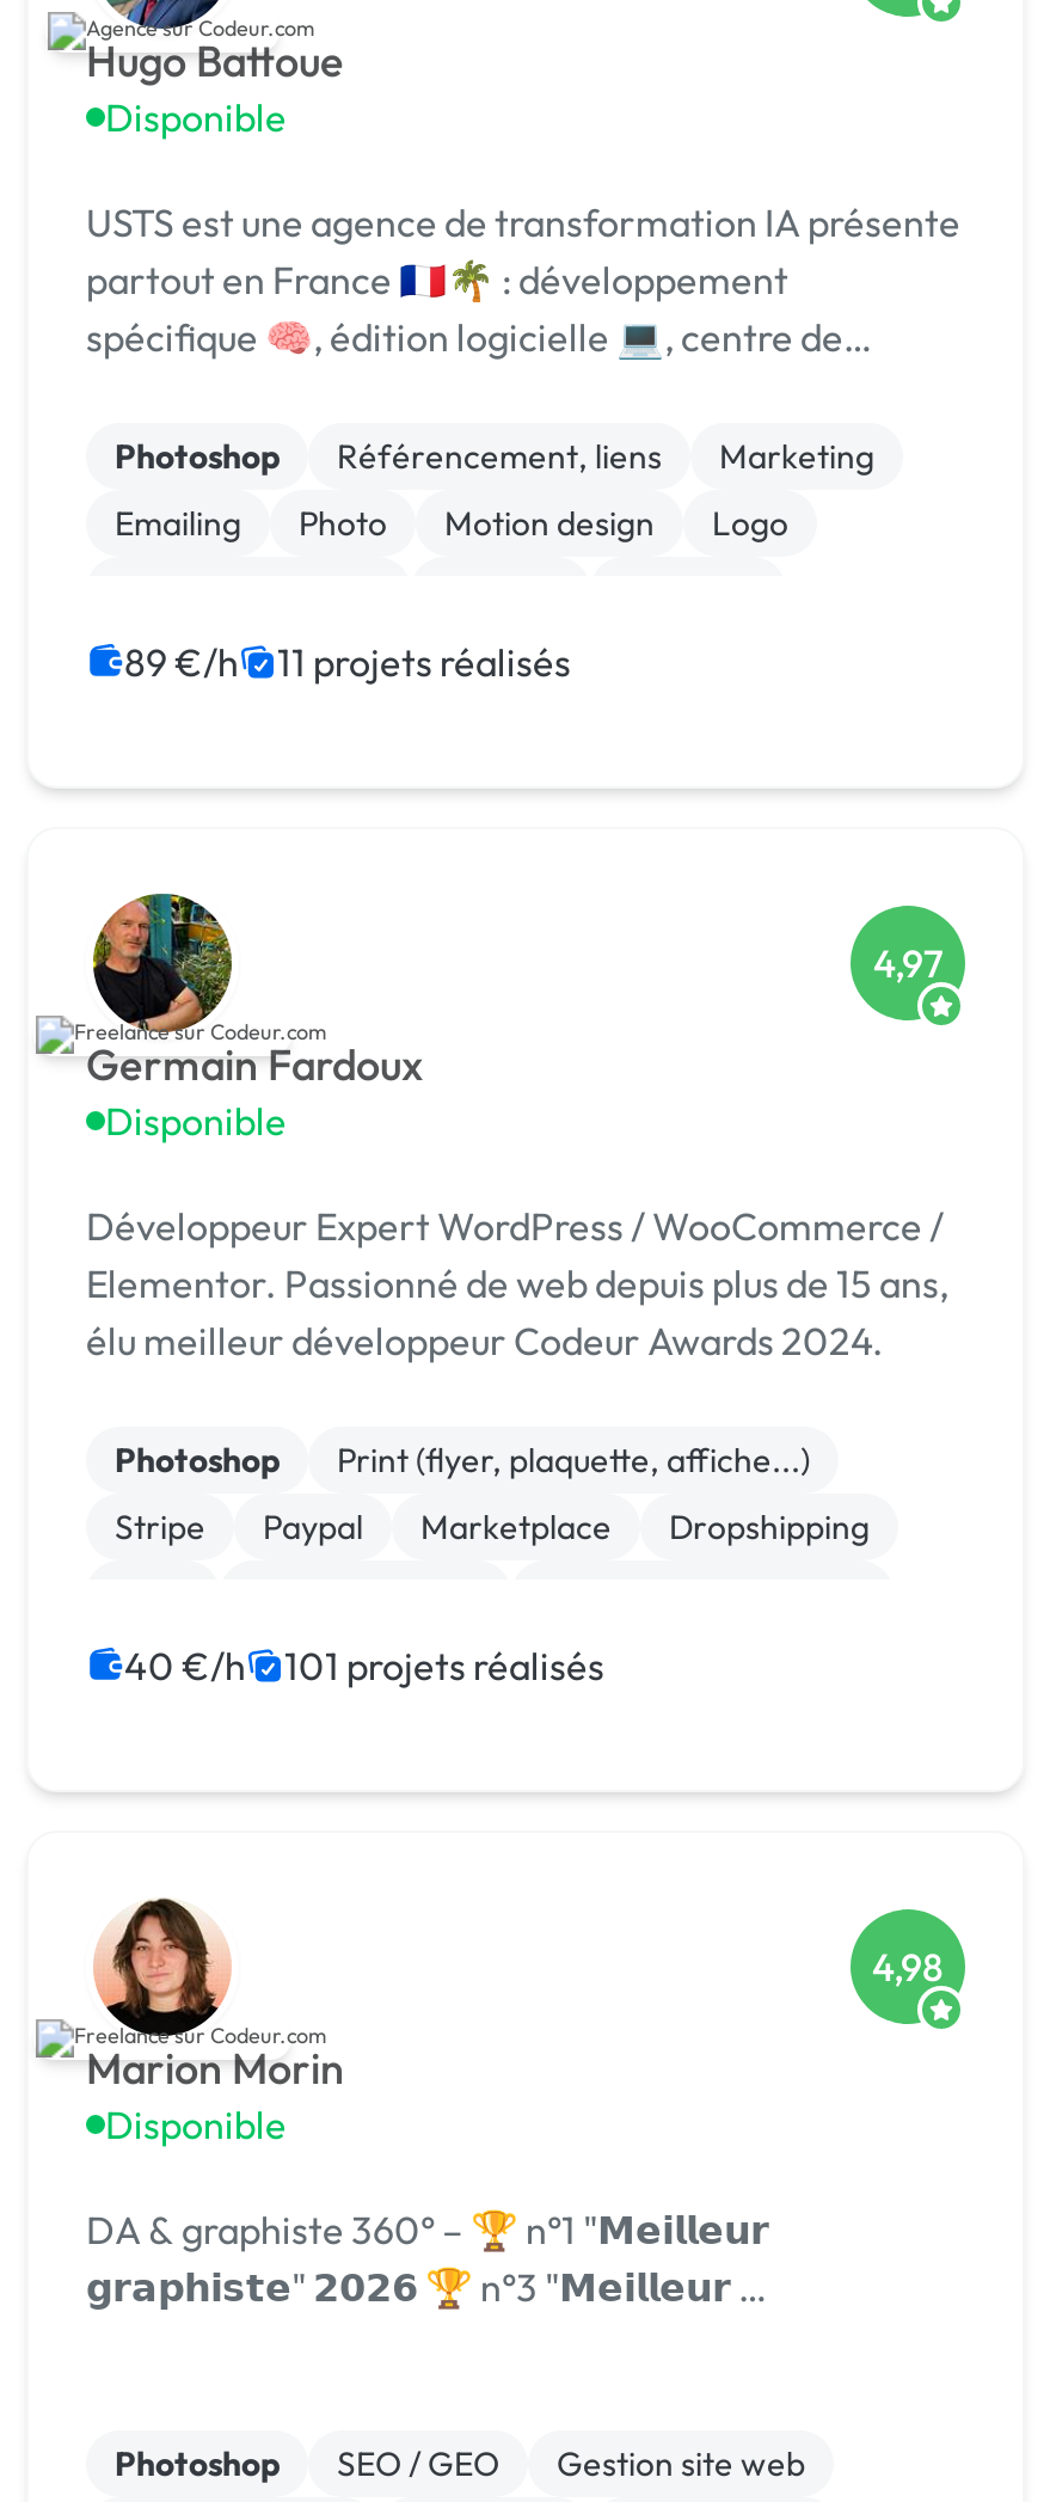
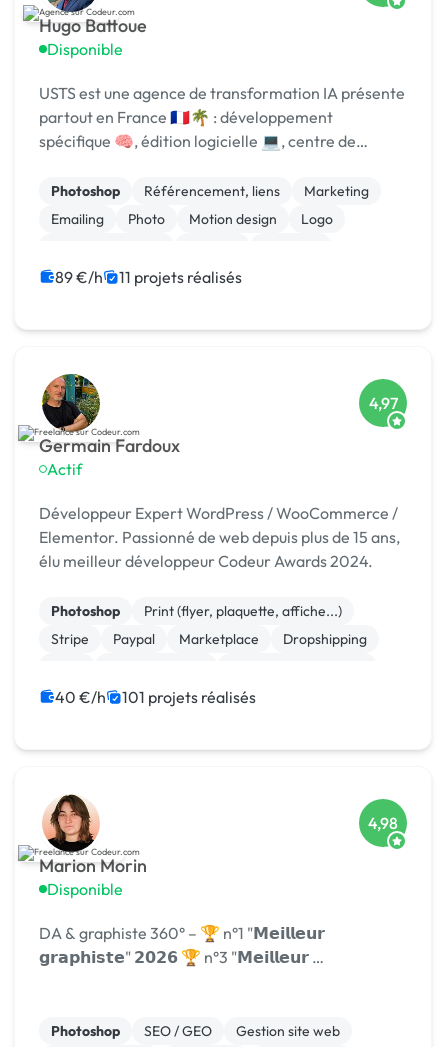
[105,1097,287,1145] Disponible -> [47,459,82,479] Actif

